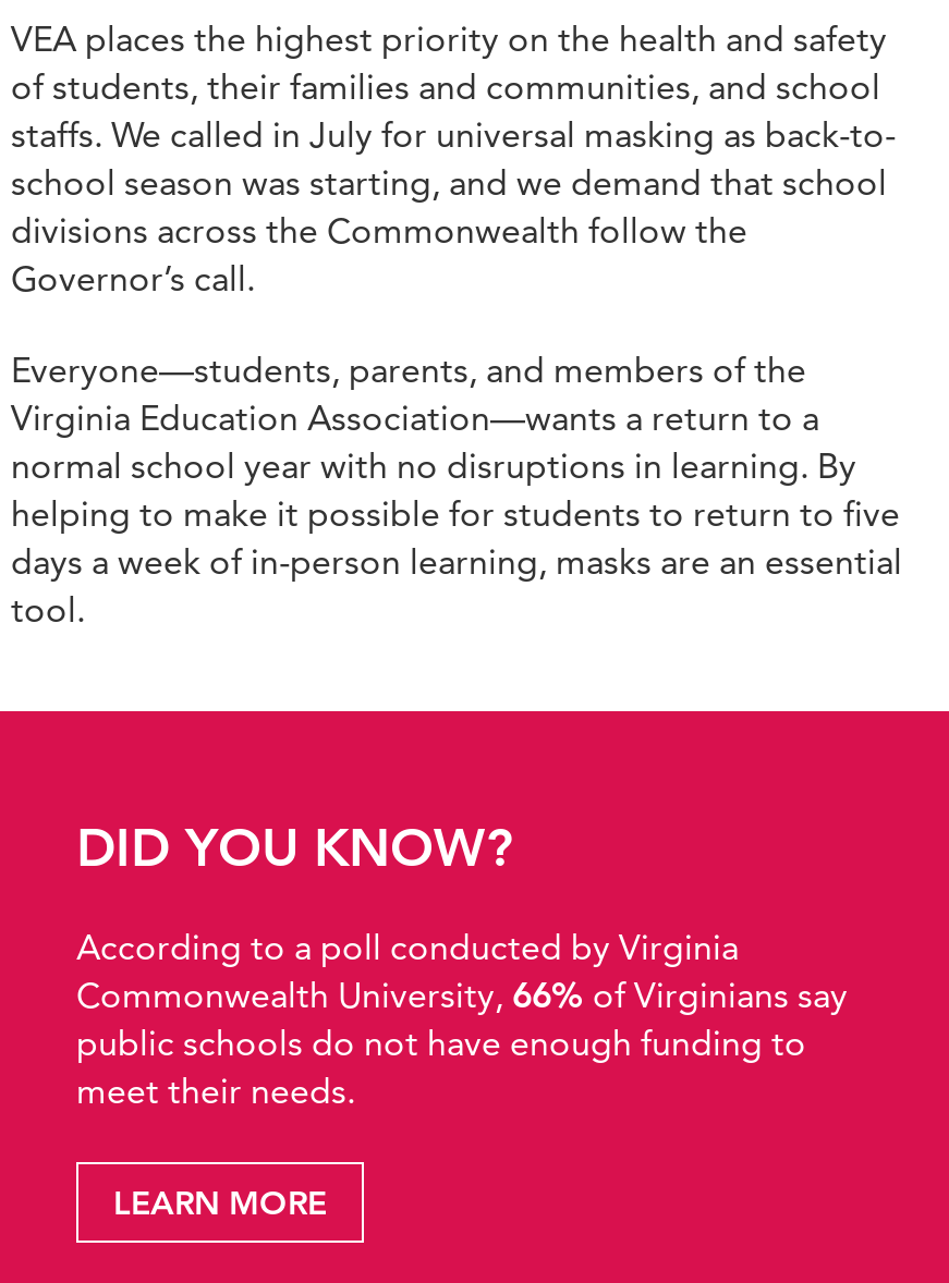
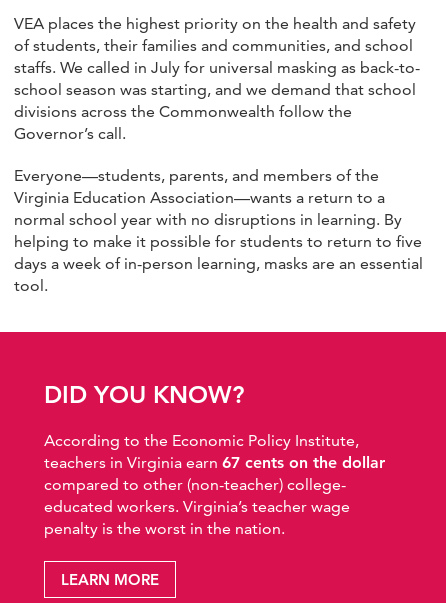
[76,926,848,1111] According to a poll conducted by Virginia | Commonwealth University, 66% of Virginians say | public schools do not have enough funding to | meet their needs. -> [44,431,385,538] According to the Economic Policy Institute, | teachers in Virginia earn 67 cents on the dollar | compared to other (non-teacher) college- | educated workers. Virginia’s teacher wage | penalty is the worst in the nation.

